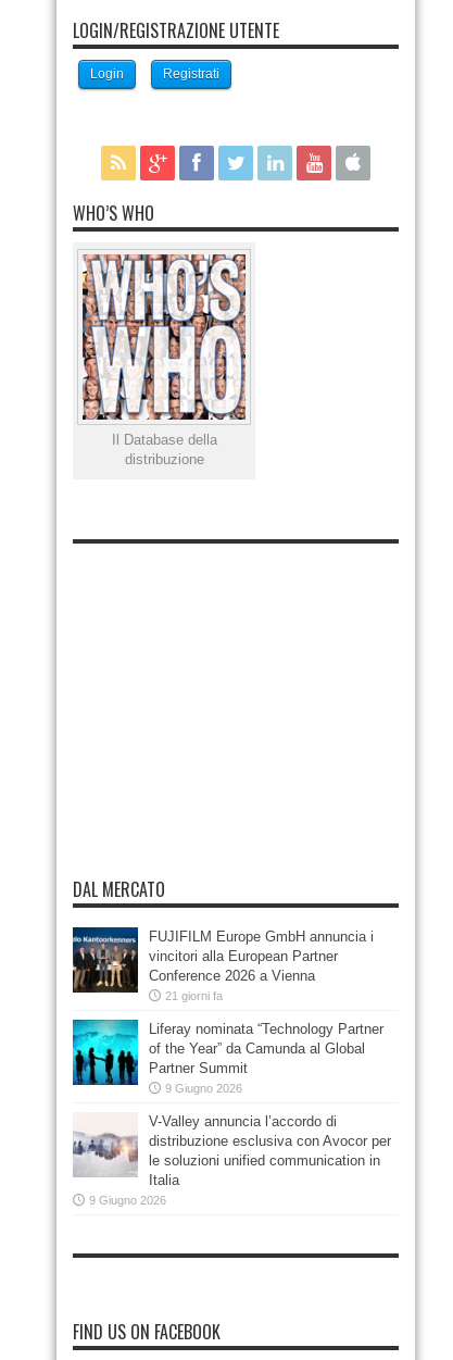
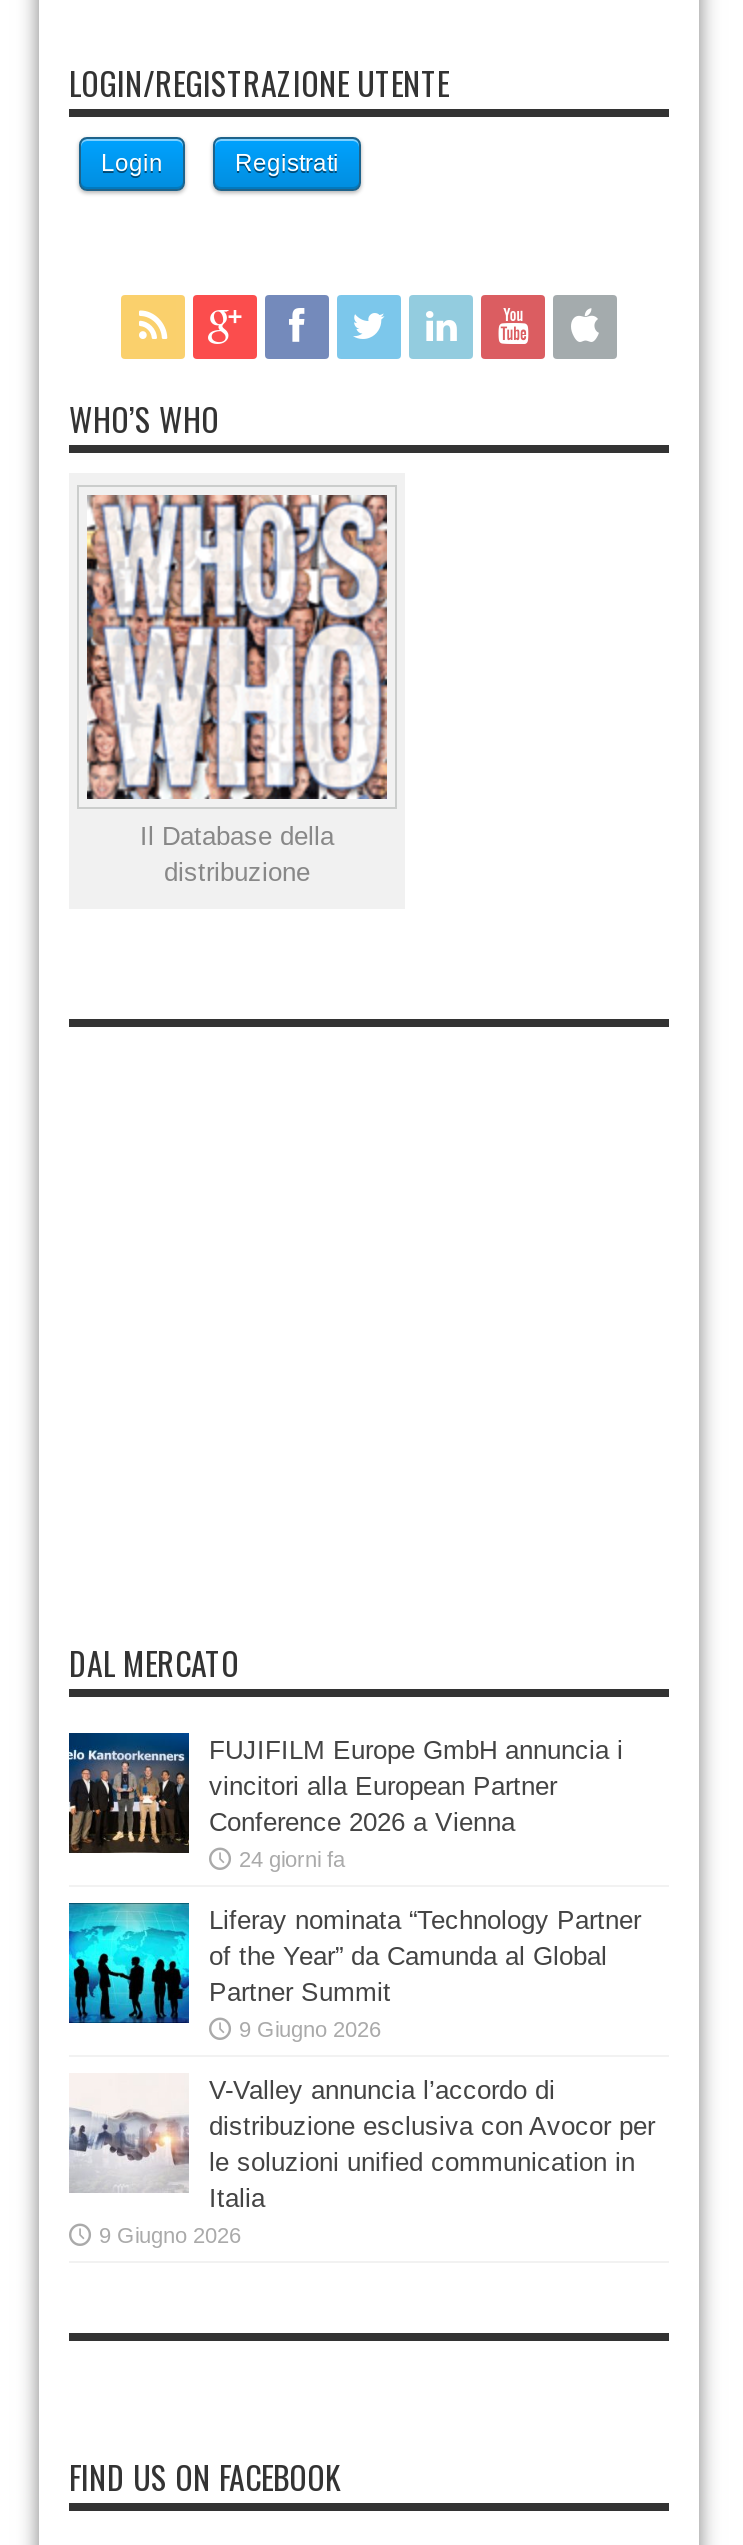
[165,989,223,1002] 21 giorni fa -> [239,1847,345,1871] 24 giorni fa

